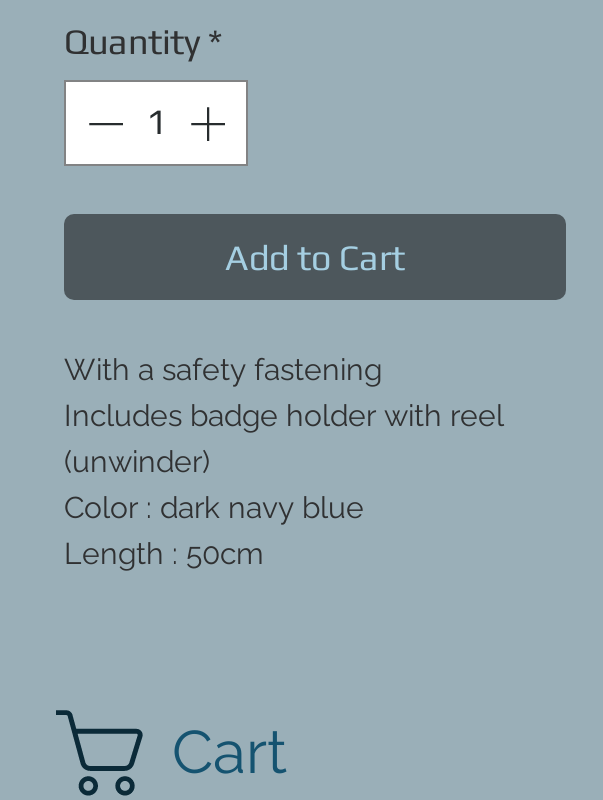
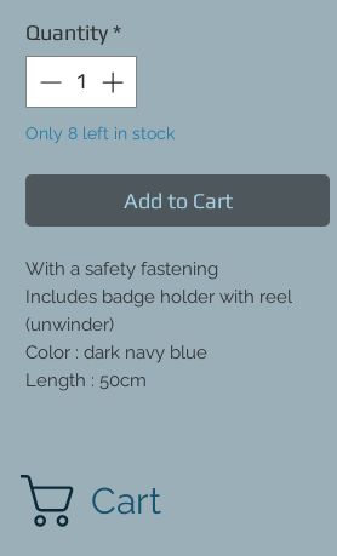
none -> [25,124,175,143] Only 8 left in stock

